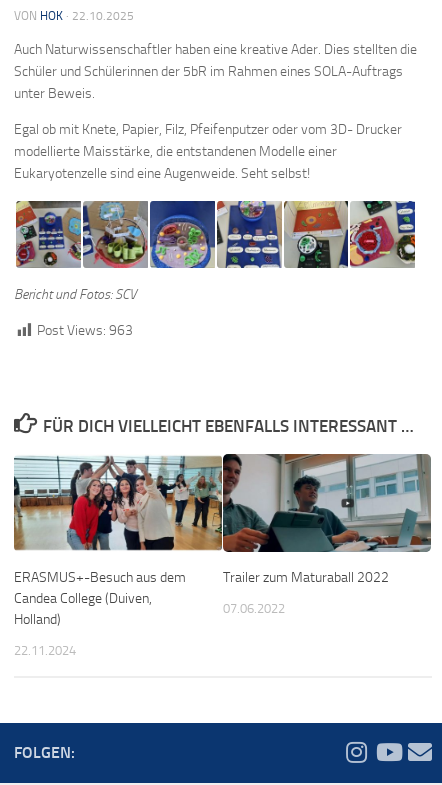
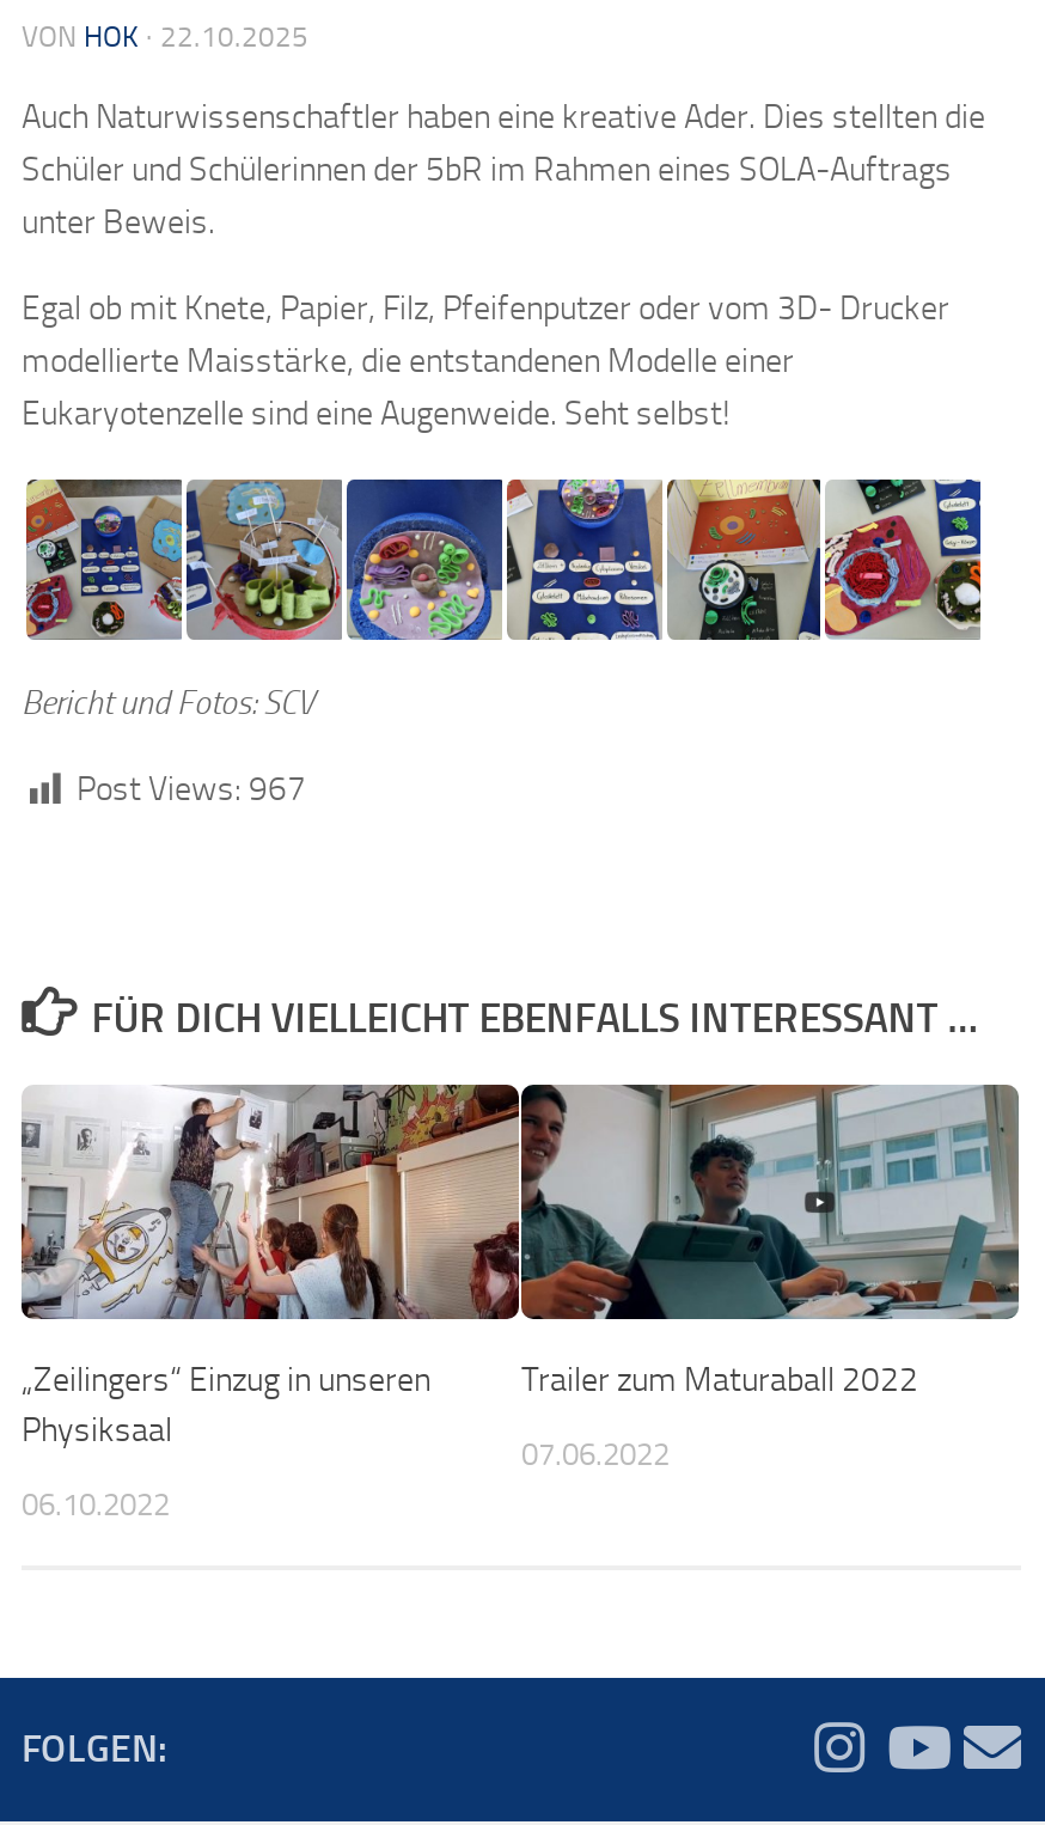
[37,322,133,339] Post Views: 963 -> [77,770,306,810] Post Views: 967
[13,454,223,628] [image] | ERASMUS+-Besuch aus dem | Candea College (Duiven, | Holland) -> [19,1082,521,1451] [image] | „Zeilingers“ Einzug in unseren | Physiksaal
[14,643,76,658] 22.11.2024 -> [22,1487,170,1523] 06.10.2022

